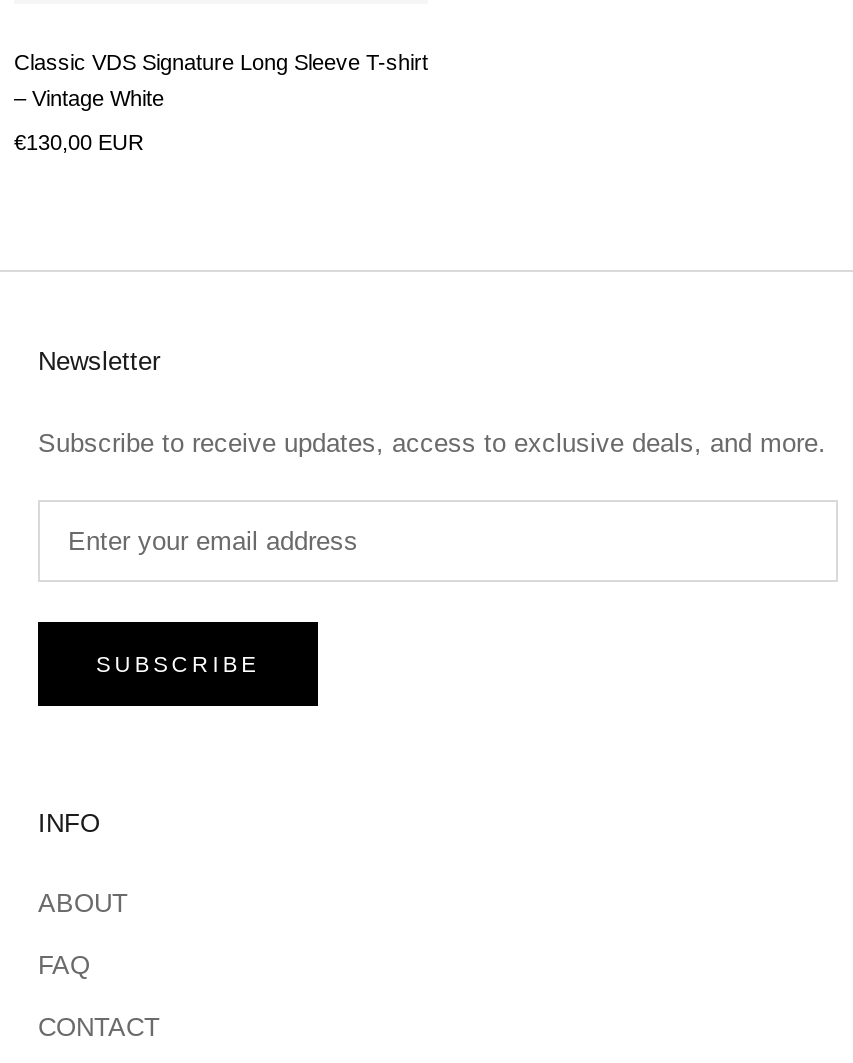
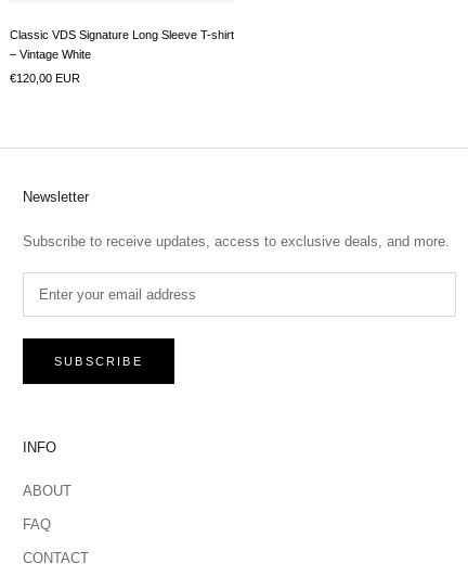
[14,131,144,155] €130,00 EUR -> [10,72,80,85] €120,00 EUR

